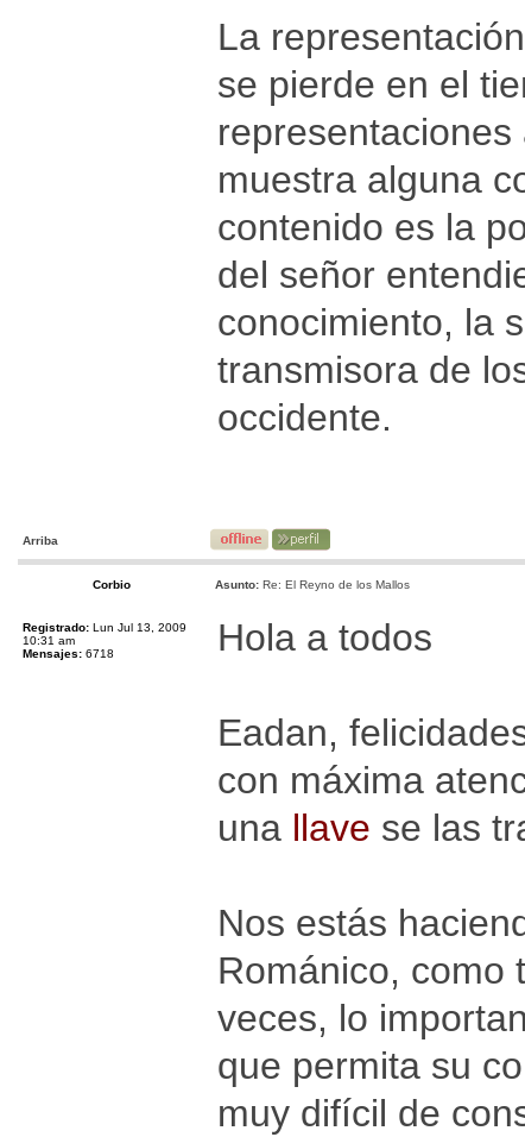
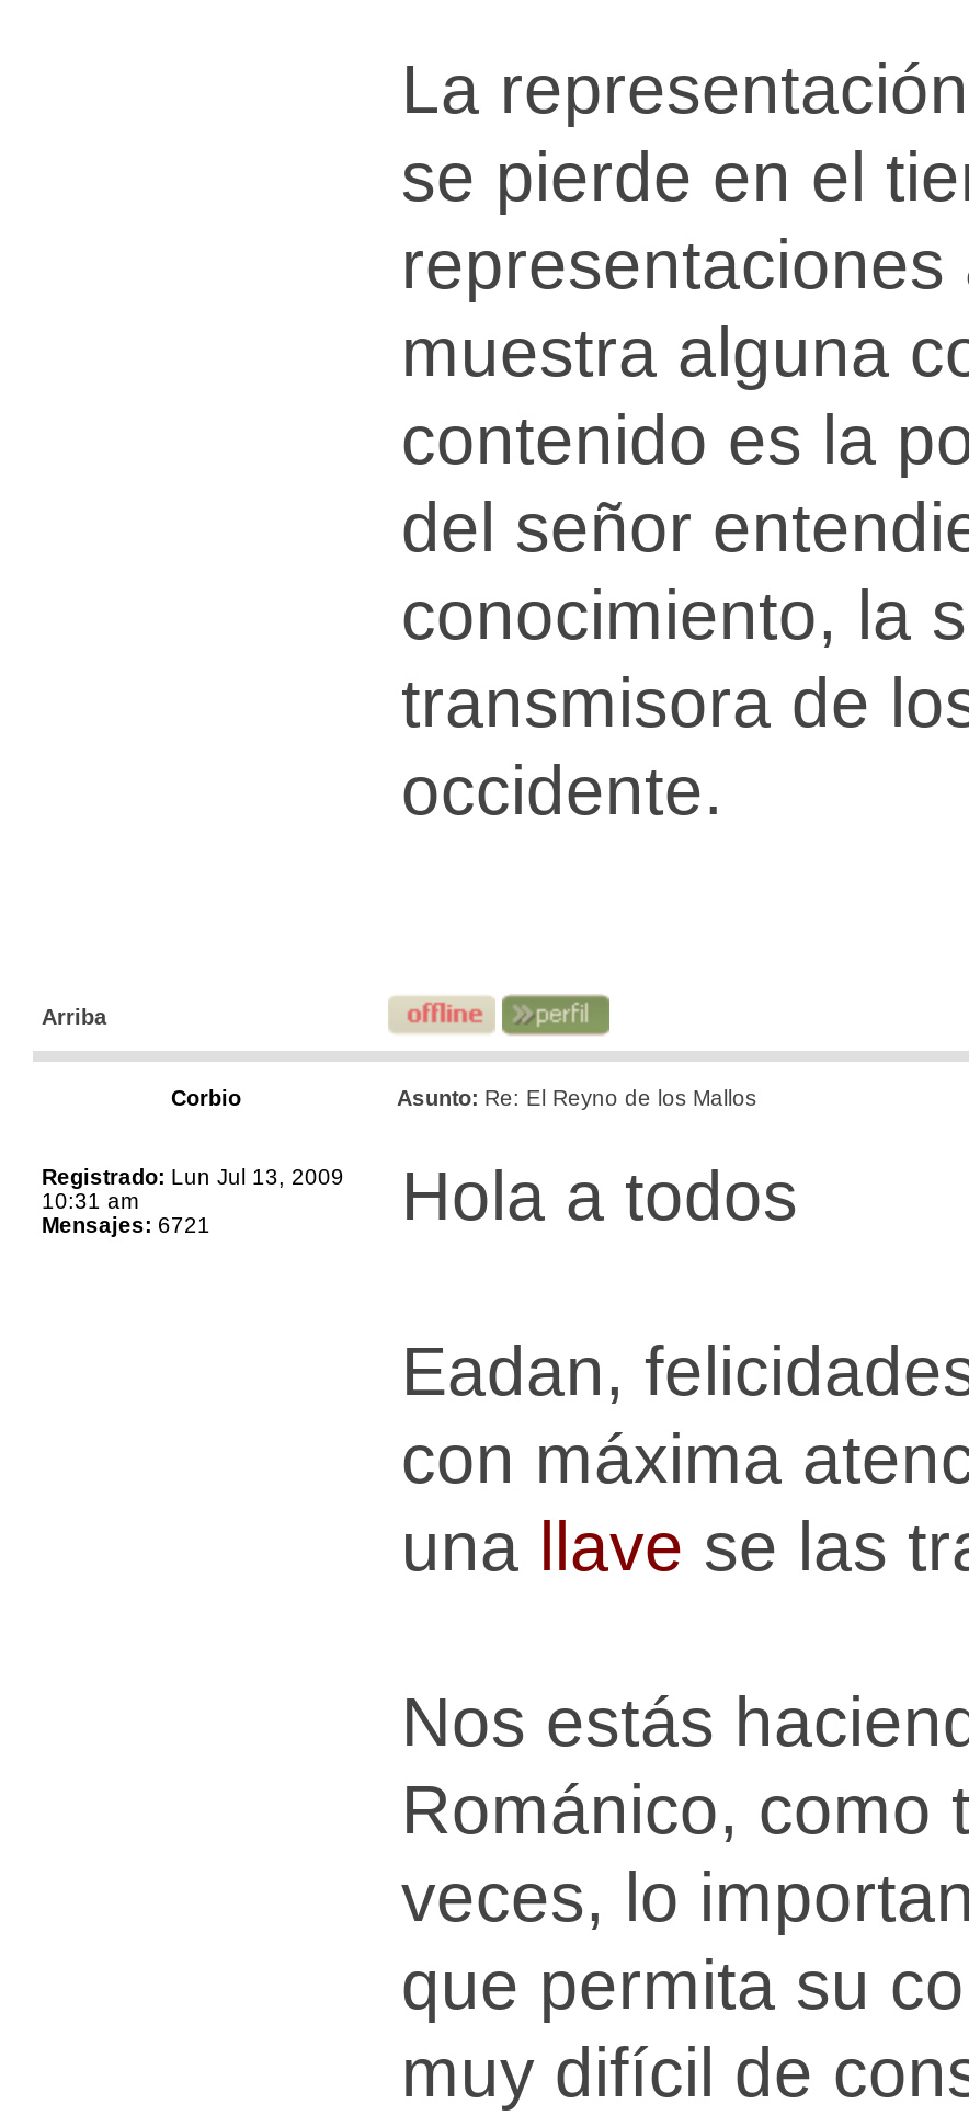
[23,647,114,660] Mensajes: 6718 -> [42,1213,210,1237] Mensajes: 6721

